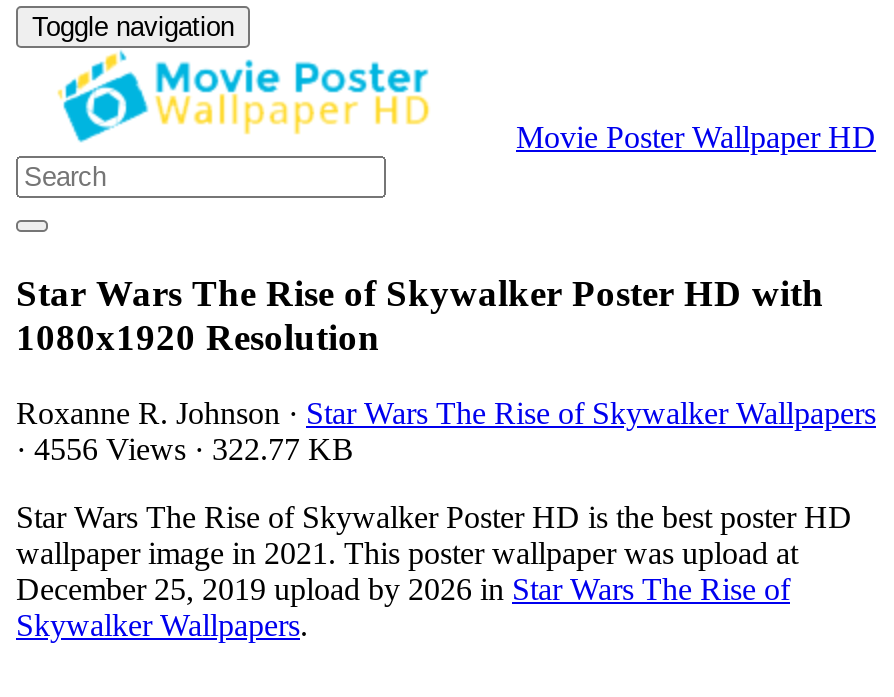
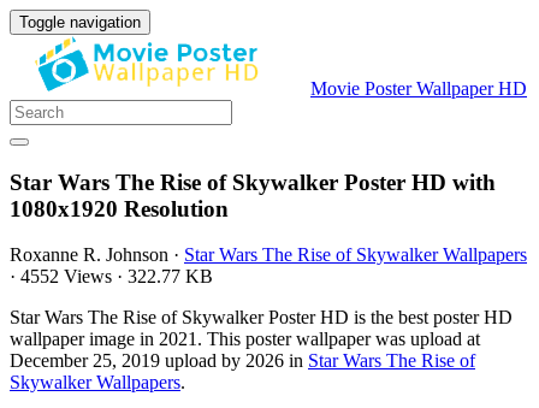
[16,433,354,467] · 4556 Views · 322.77 KB -> [10,266,213,287] · 4552 Views · 322.77 KB

